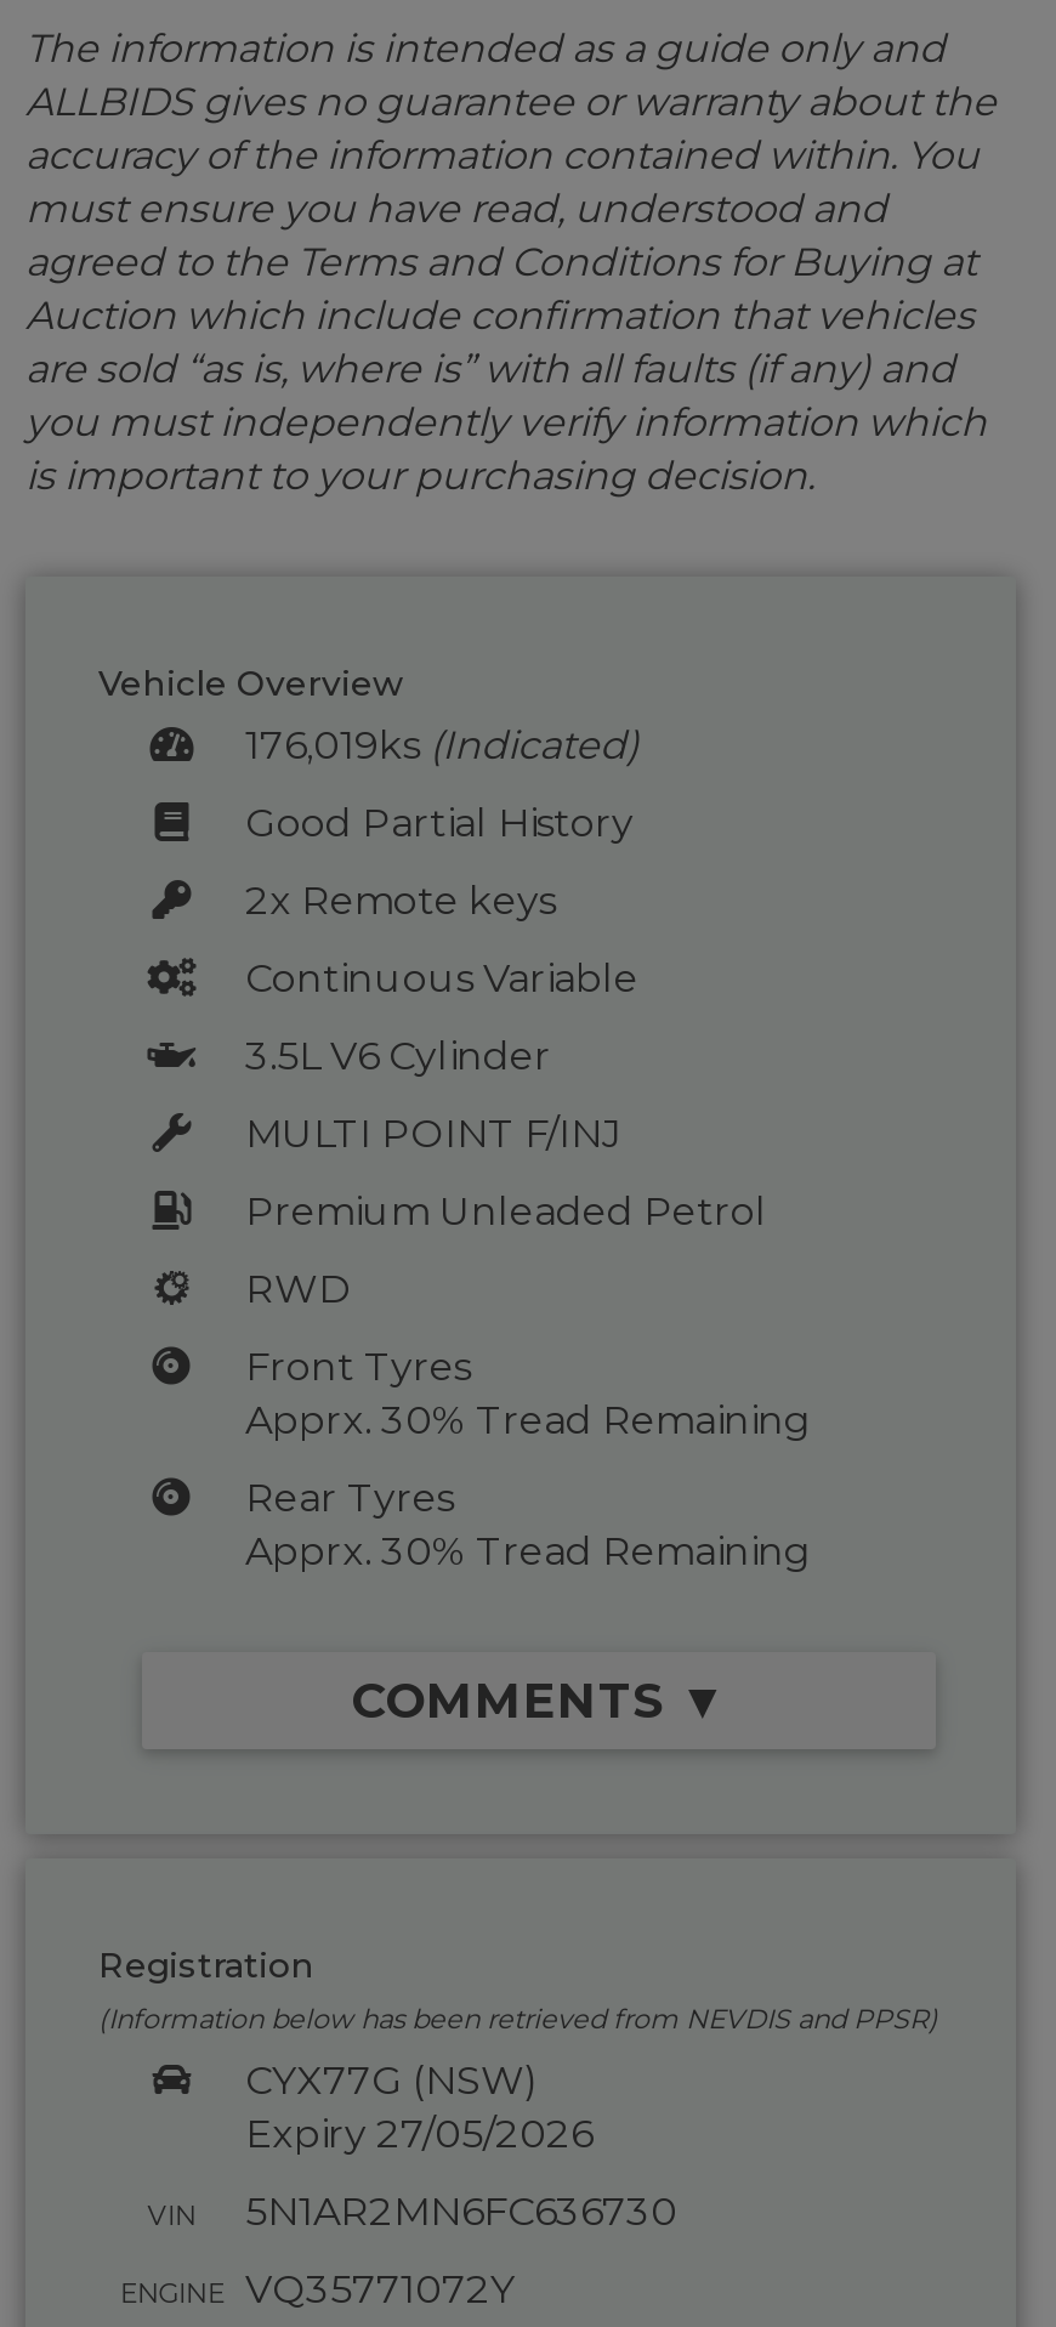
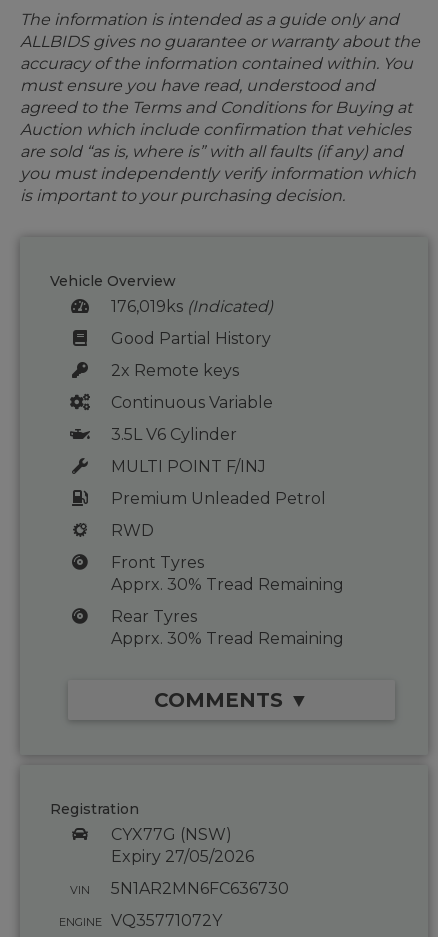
[98,2002,938,2036] (Information below has been retrieved from NEVDIS and PPSR) -> none

